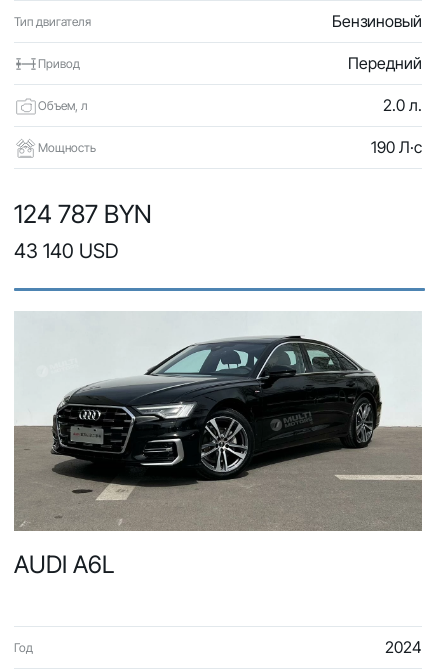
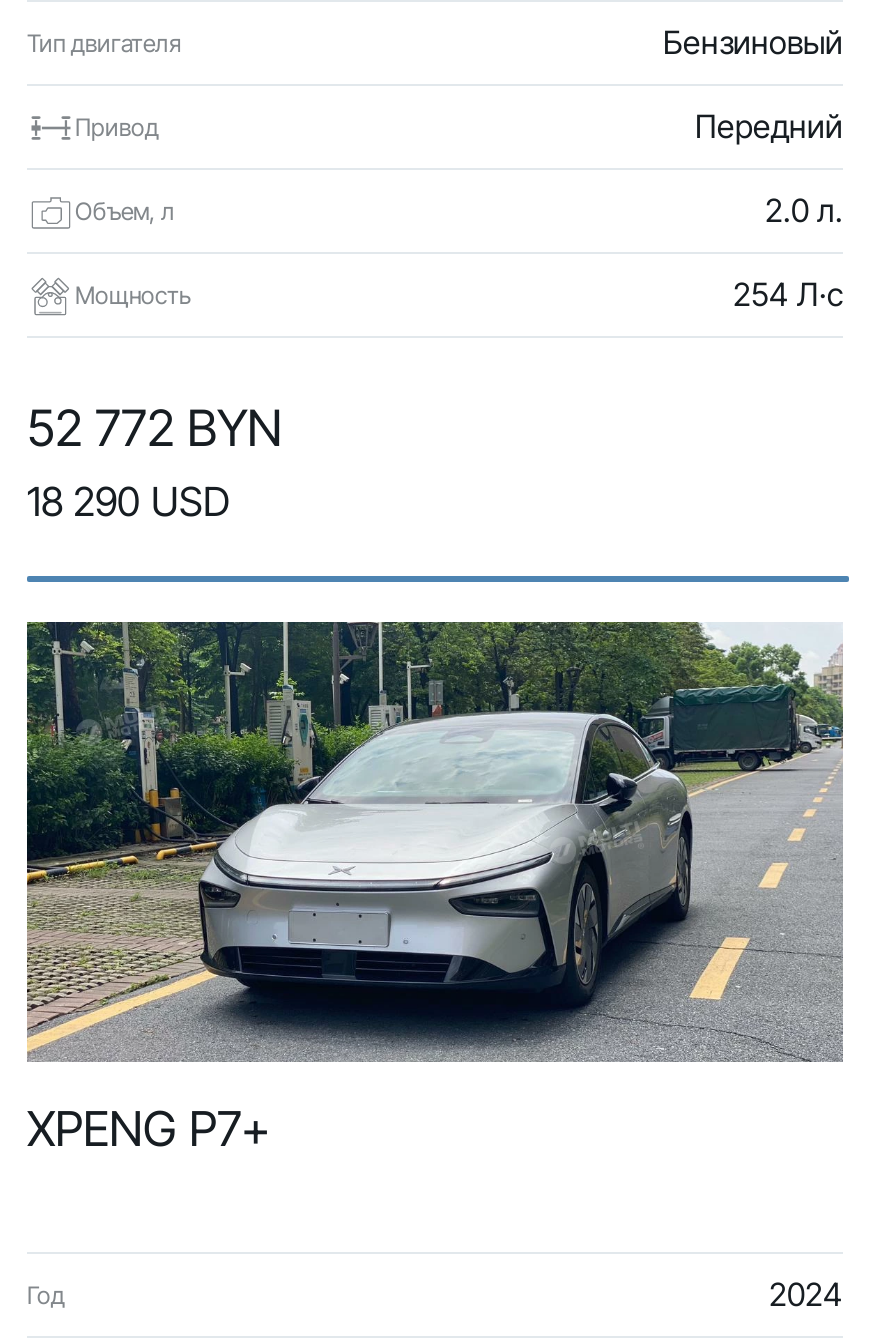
[371,137,422,157] 190 Л·с -> [733,274,843,314] 254 Л·с
[14,199,152,263] 124 787 BYN | 43 140 USD -> [27,398,283,526] 52 772 BYN | 18 290 USD
[14,311,422,579] [image] | AUDI A6L -> [25,620,845,1158] [image] | XPENG P7+

